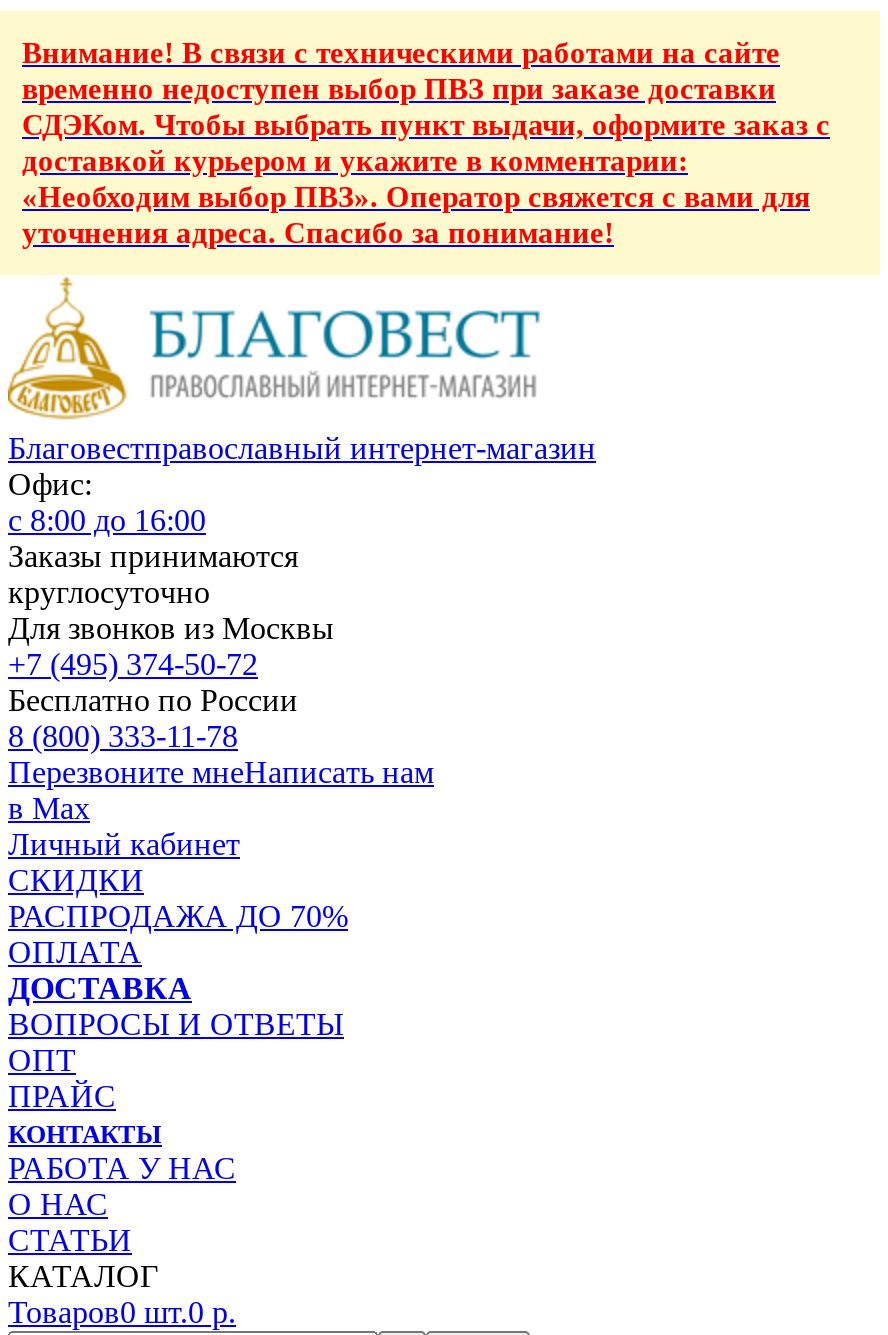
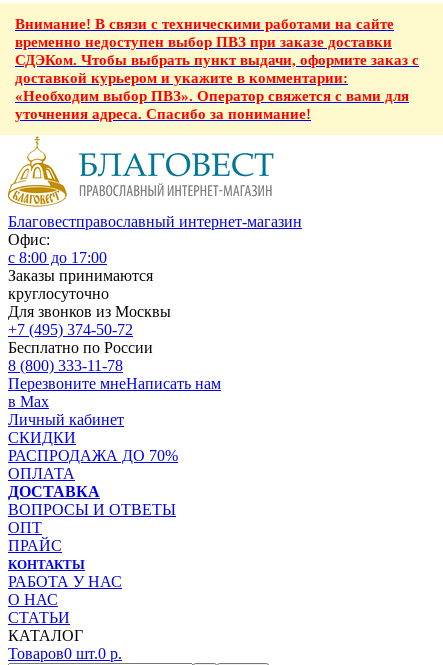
[8,503,206,537] с 8:00 до 16:00 -> [8,249,107,266] с 8:00 до 17:00

